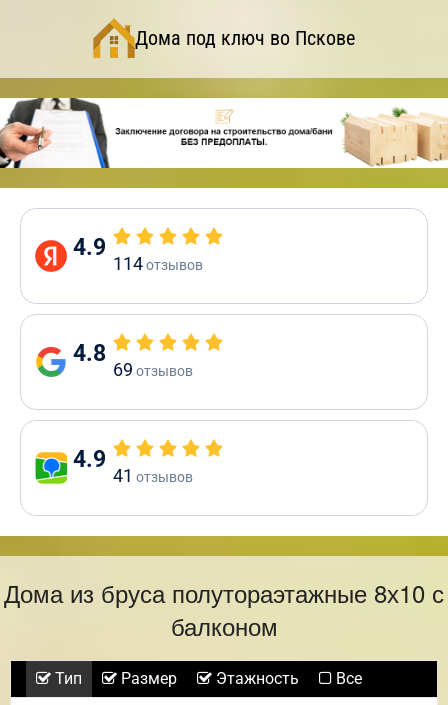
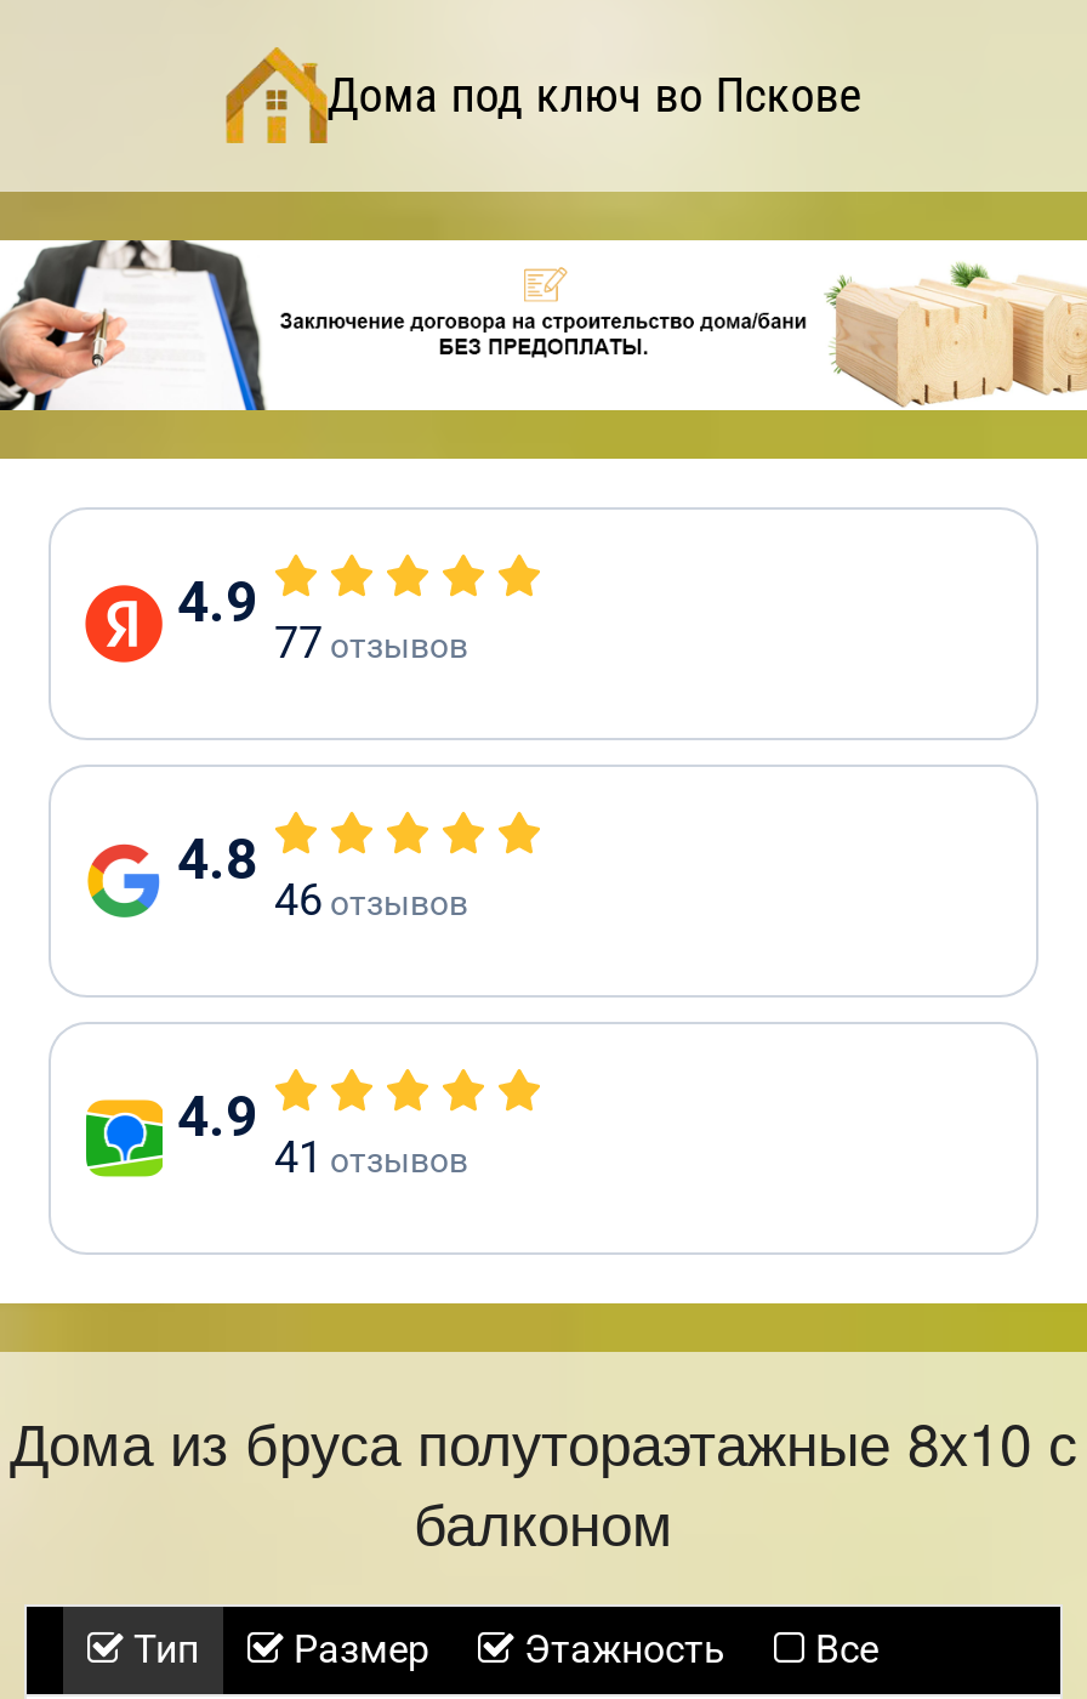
[113,253,203,274] 114 отзывов -> [274,616,468,667] 77 отзывов
[113,359,193,380] 69 отзывов -> [274,874,468,925] 46 отзывов

